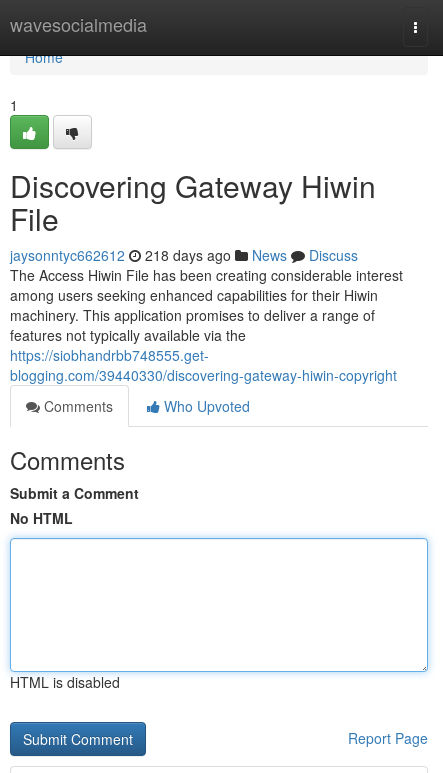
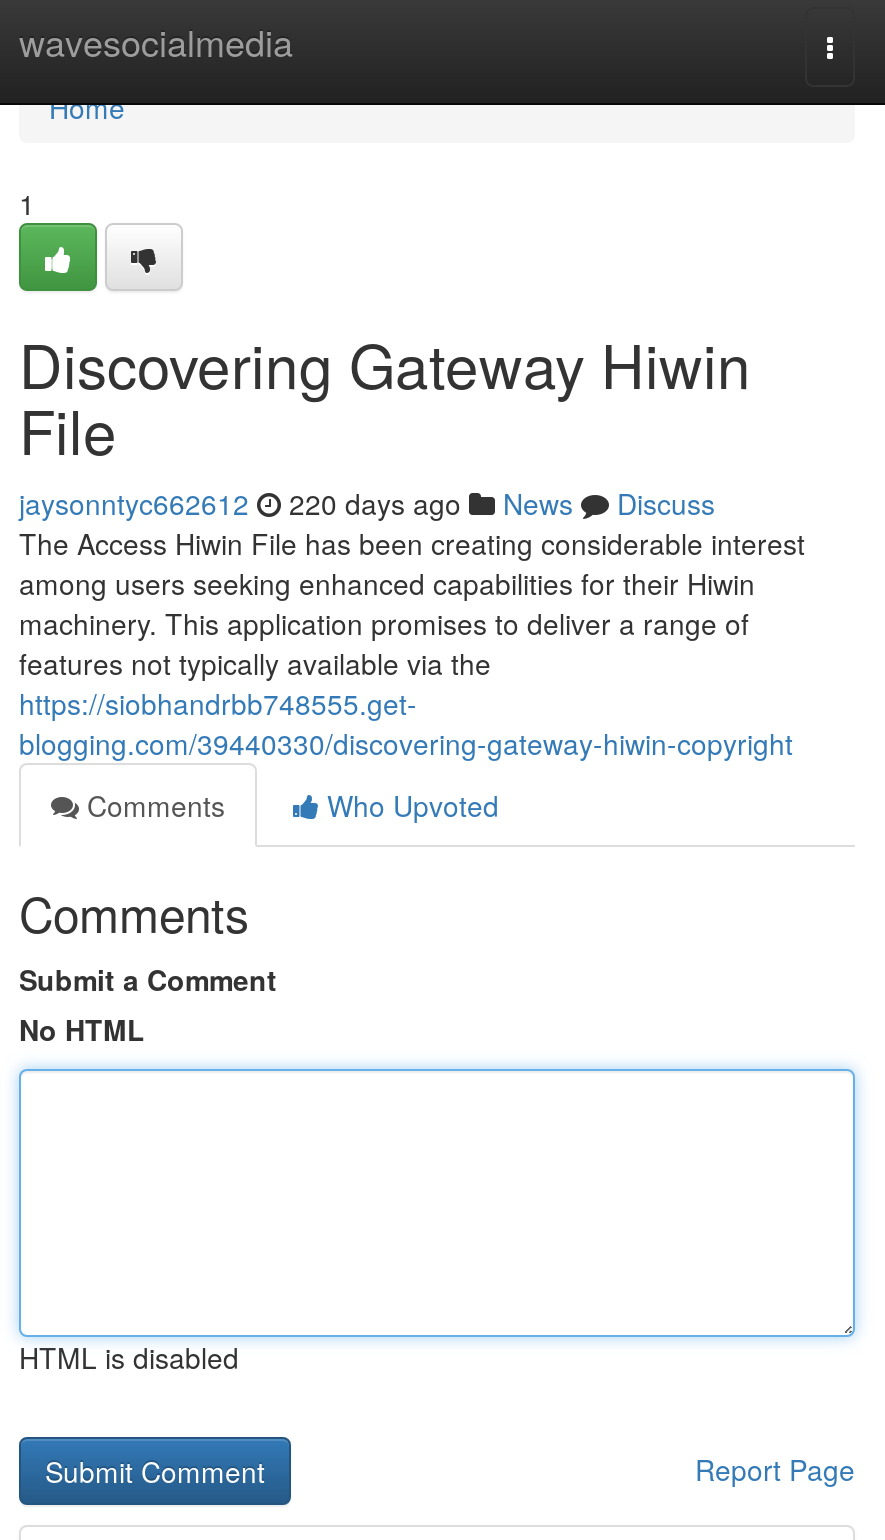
[10,245,358,265] jaysonntyc662612 218 days ago News Discuss -> [19,483,715,523] jaysonntyc662612 220 days ago News Discuss

